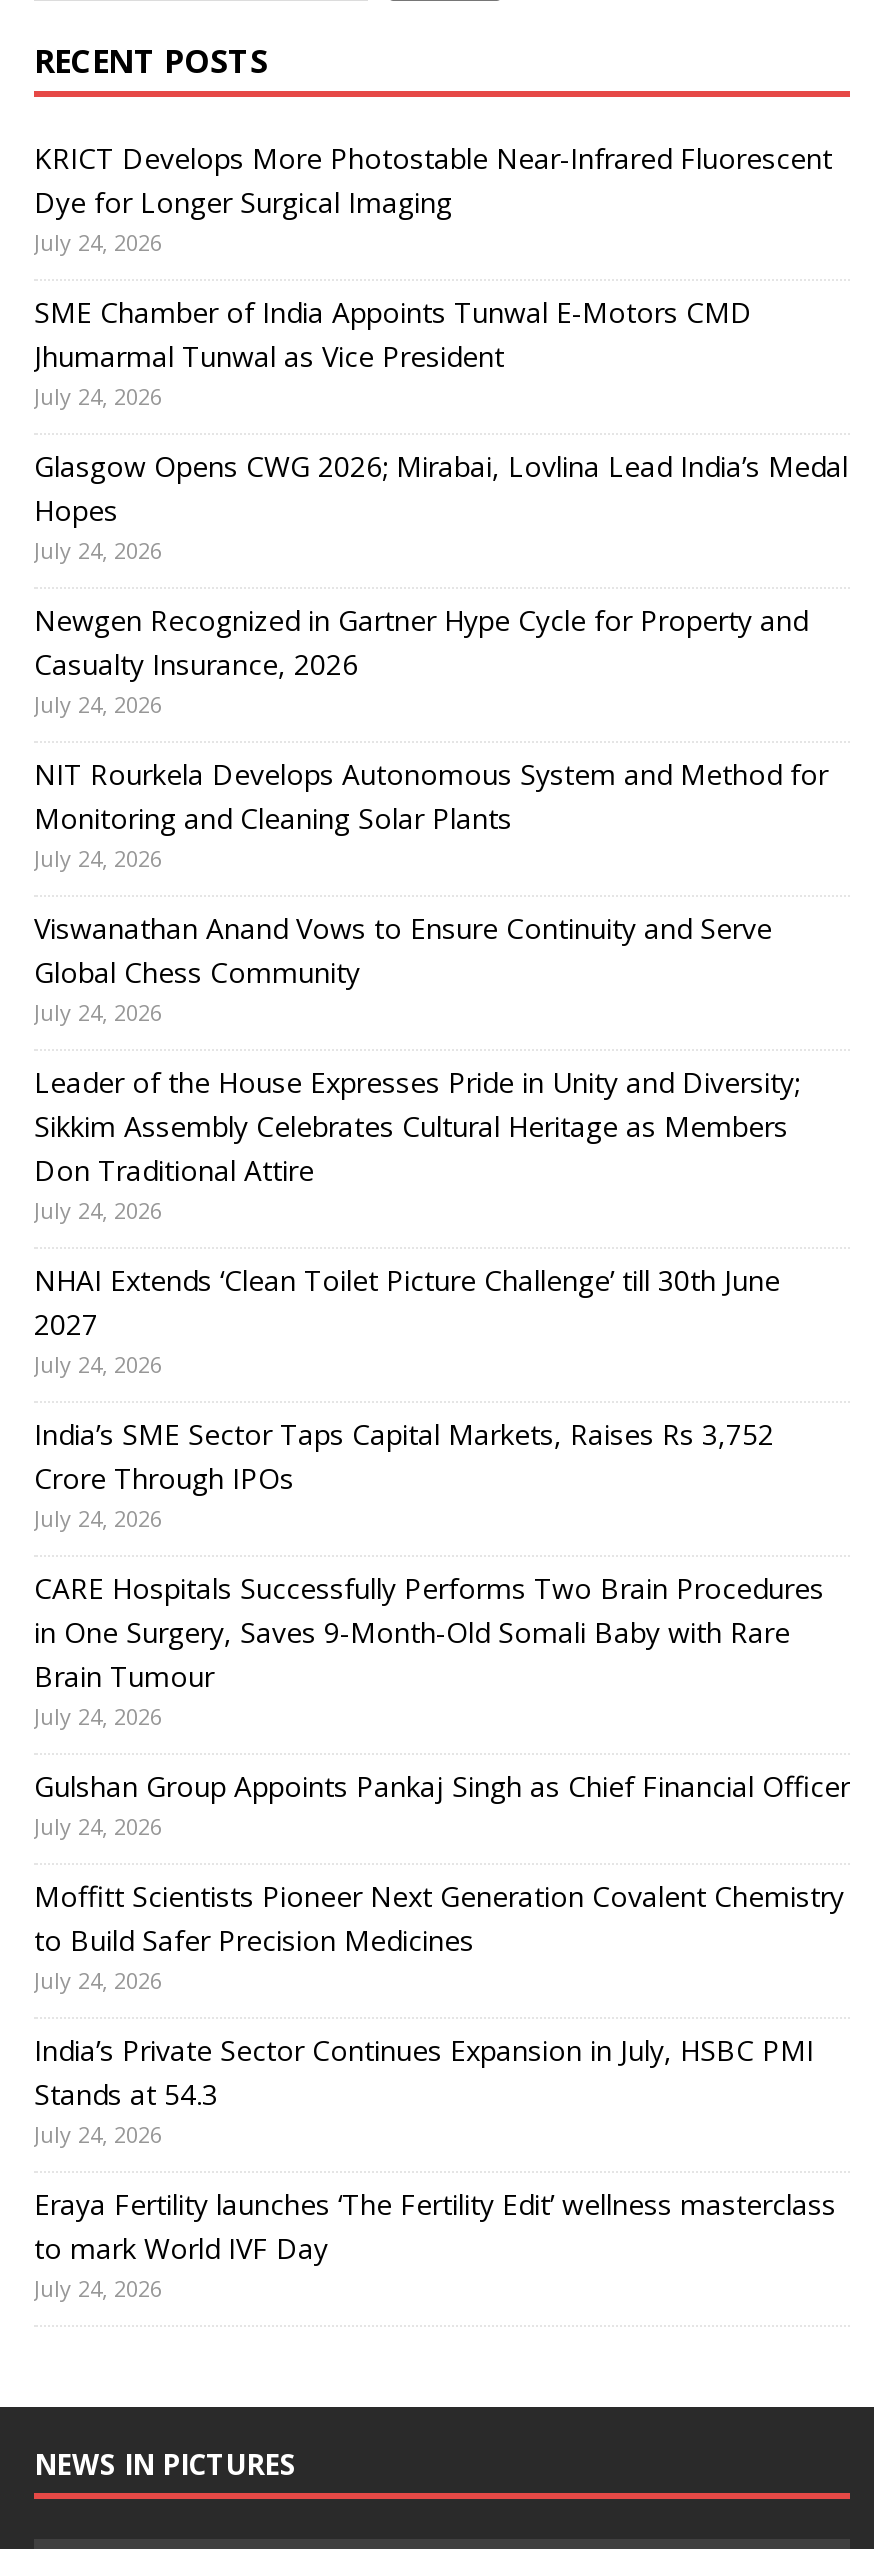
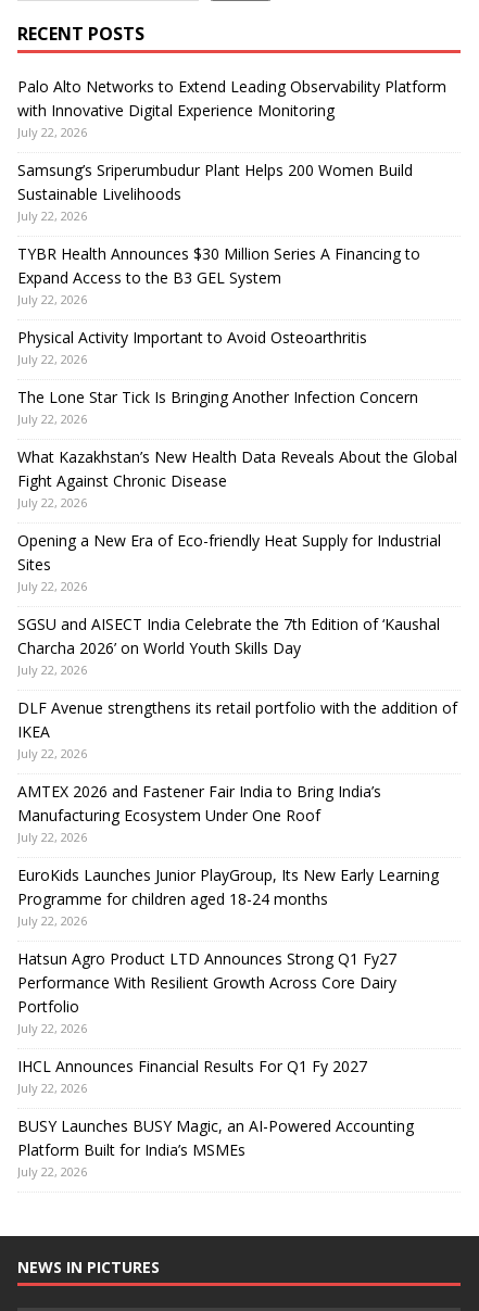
[34,139,832,257] KRICT Develops More Photostable Near-Infrared Fluorescent | Dye for Longer Surgical Imaging | July 24, 2026 -> [17,75,446,140] Palo Alto Networks to Extend Leading Observability Platform | with Innovative Digital Experience Monitoring | July 22, 2026
[34,293,752,411] SME Chamber of India Appoints Tunwal E-Motors CMD | Jhumarmal Tunwal as Vice President | July 24, 2026 -> [17,159,413,223] Samsung’s Sriperumbudur Plant Helps 200 Women Build | Sustainable Livelihoods | July 22, 2026
[34,447,848,565] Glasgow Opens CWG 2026; Mirabai, Lovlina Lead India’s Medal | Hopes | July 24, 2026 -> [17,243,420,307] TYBR Health Announces $30 Million Series A Financing to | Expand Access to the B3 GEL System | July 22, 2026
[34,601,808,719] Newgen Recognized in Gartner Hype Cycle for Property and | Casualty Insurance, 2026 | July 24, 2026 -> [17,326,367,367] Physical Activity Important to Avoid Osteoarthritis | July 22, 2026
[34,755,828,873] NIT Rourkela Develops Autonomous System and Method for | Monitoring and Cleaning Solar Plants | July 24, 2026 -> [17,386,418,426] The Lone Star Tick Is Bringing Another Infection Concern | July 22, 2026
[34,909,772,1027] Viswanathan Anand Vows to Ensure Continuity and Serve | Global Chess Community | July 24, 2026 -> [17,446,457,510] What Kazakhstan’s New Health Data Reveals About the Global | Fight Against Chronic Disease | July 22, 2026
[34,1063,800,1225] Leader of the House Expresses Pride in Unity and Diversity; | Sikkim Assembly Celebrates Cultural Heritage as Members | Don Traditional Attire | July 24, 2026 -> [17,530,441,594] Opening a New Era of Eco-friendly Heat Supply for Industrial | Sites | July 22, 2026
[34,1261,780,1379] NHAI Extends ‘Clean Toilet Picture Challenge’ till 30th June | 2027 | July 24, 2026 -> [17,613,440,677] SGSU and AISECT India Celebrate the 7th Edition of ‘Kaushal | Charcha 2026’ on World Youth Skills Day | July 22, 2026
[34,1415,774,1533] India’s SME Sector Taps Capital Markets, Raises Rs 3,752 | Crore Through IPOs | July 24, 2026 -> [17,697,457,761] DLF Avenue strengthens its retail portfolio with the addition of | IKEA | July 22, 2026
[34,1569,824,1731] CARE Hospitals Successfully Performs Two Brain Procedures | in One Surgery, Saves 9-Month-Old Somali Baby with Rare | Brain Tumour | July 24, 2026 -> [17,780,381,844] AMTEX 2026 and Fastener Fair India to Bring India’s | Manufacturing Ecosystem Under One Roof | July 22, 2026
[34,1767,850,1841] Gulshan Group Appoints Pankaj Singh as Chief Financial Officer | July 24, 2026 -> [17,864,439,928] EuroKids Launches Junior PlayGroup, Its New Early Learning | Programme for children aged 18-24 months | July 22, 2026
[34,1877,844,1995] Moffitt Scientists Pioneer Next Generation Covalent Chemistry | to Build Safer Precision Medicines | July 24, 2026 -> [17,948,396,1036] Hatsun Agro Product LTD Announces Strong Q1 Fy27 | Performance With Resilient Growth Across Core Dairy | Portfolio | July 22, 2026
[34,2031,814,2149] India’s Private Sector Continues Expansion in July, HSBC PMI | Stands at 54.3 | July 24, 2026 -> [17,1055,367,1095] IHCL Announces Financial Results For Q1 Fy 2027 | July 22, 2026
[34,2185,836,2303] Eraya Fertility launches ‘The Fertility Edit’ wellness masterclass | to mark World IVF Day | July 24, 2026 -> [17,1115,414,1179] BUSY Launches BUSY Magic, an AI-Powered Accounting | Platform Built for India’s MSMEs | July 22, 2026

